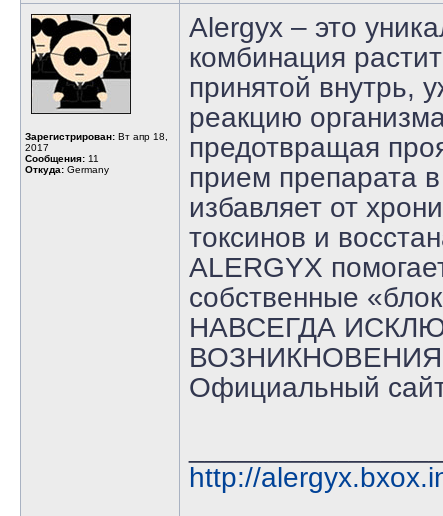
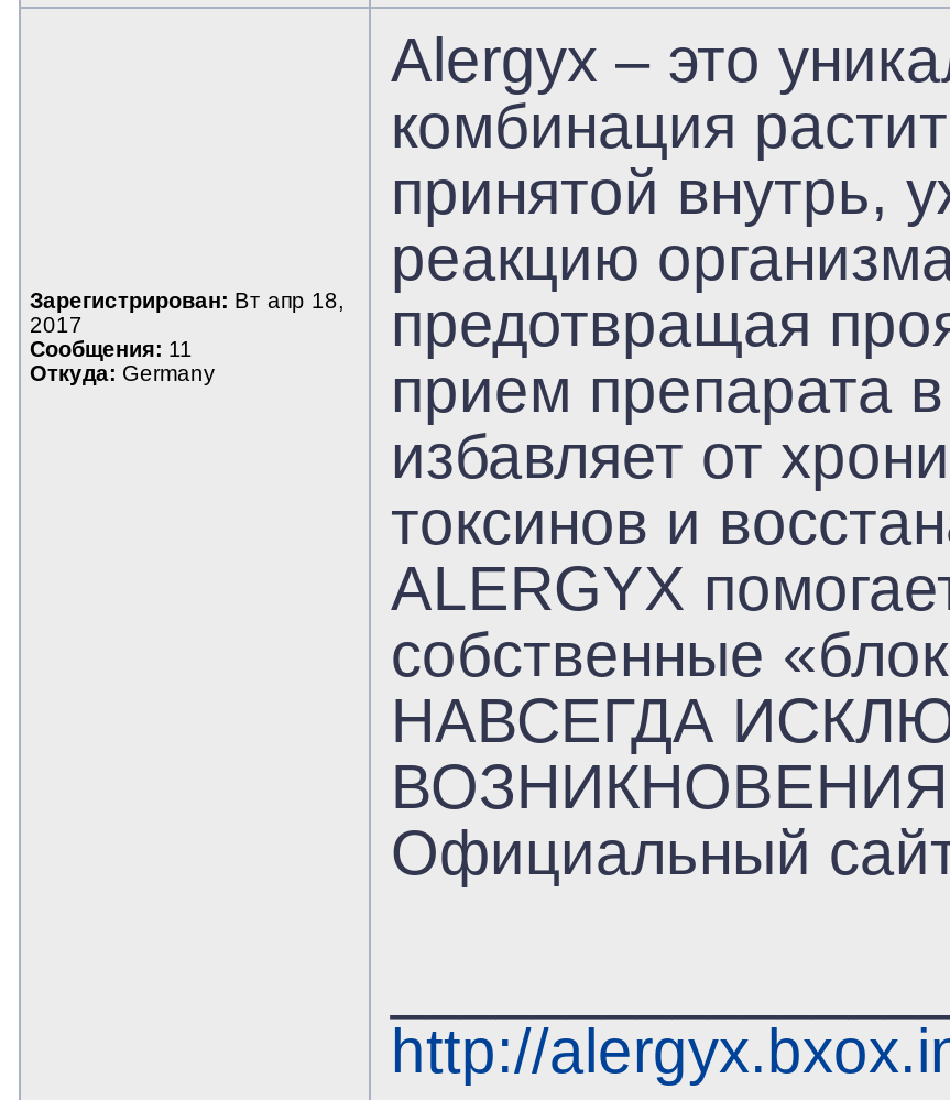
[30,13,132,115] [image] -> none

